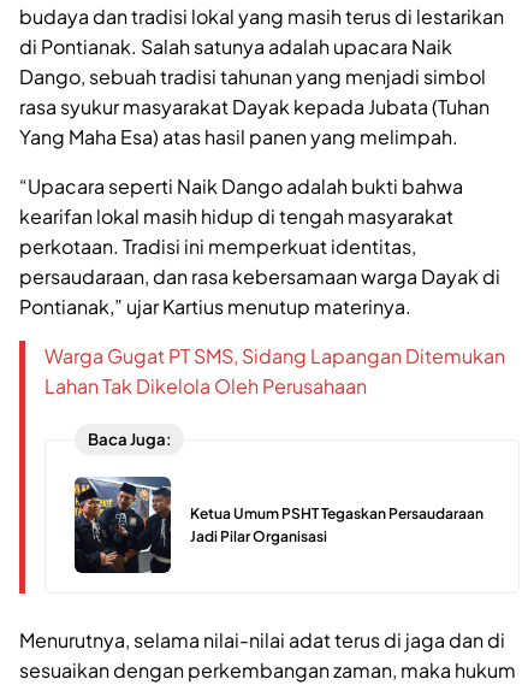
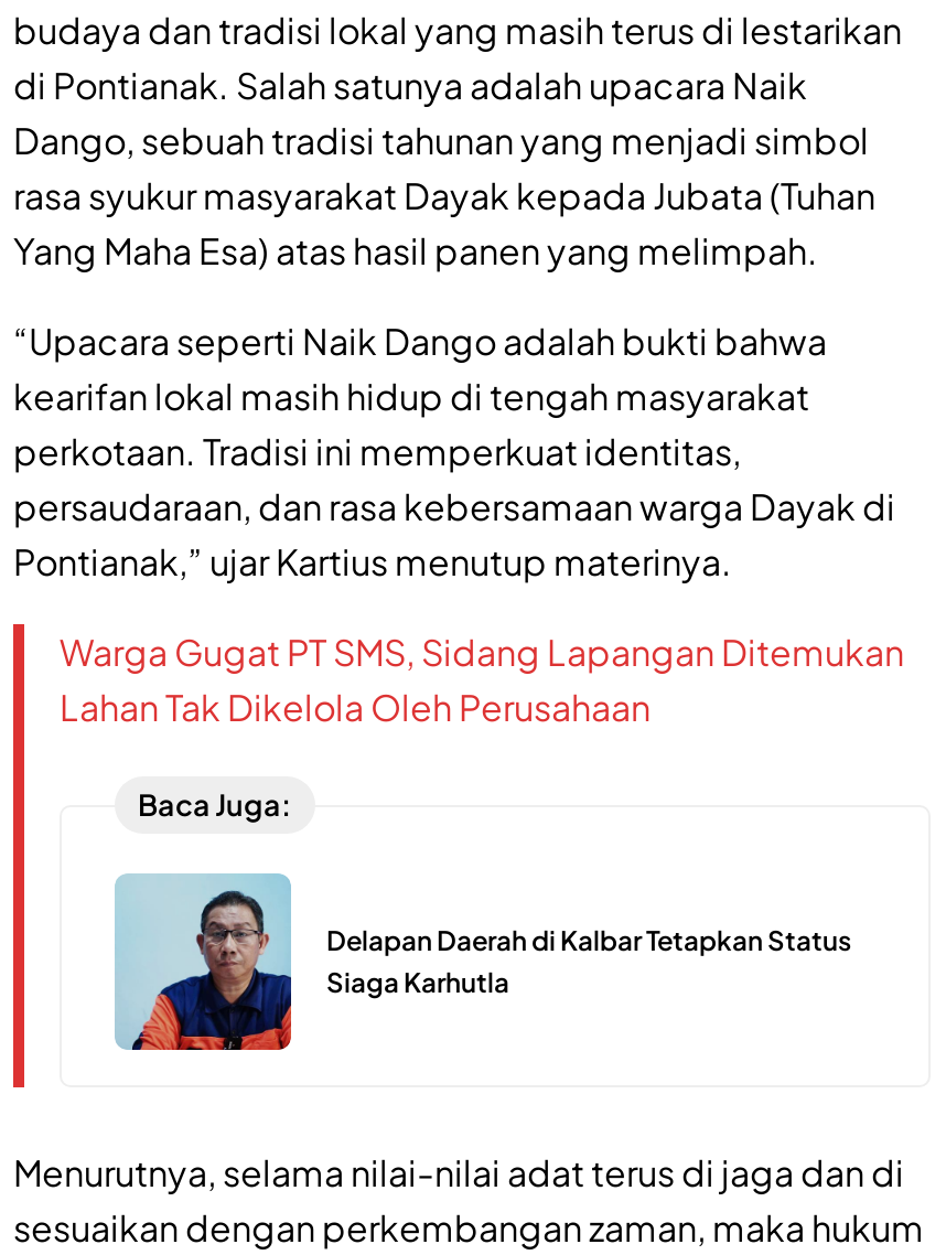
[73,477,483,574] [image] | Ketua Umum PSHT Tegaskan Persaudaraan | Jadi Pilar Organisasi -> [115,873,851,1052] [image] | Delapan Daerah di Kalbar Tetapkan Status | Siaga Karhutla

